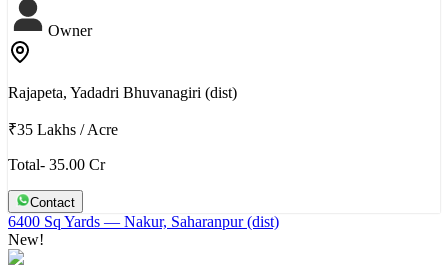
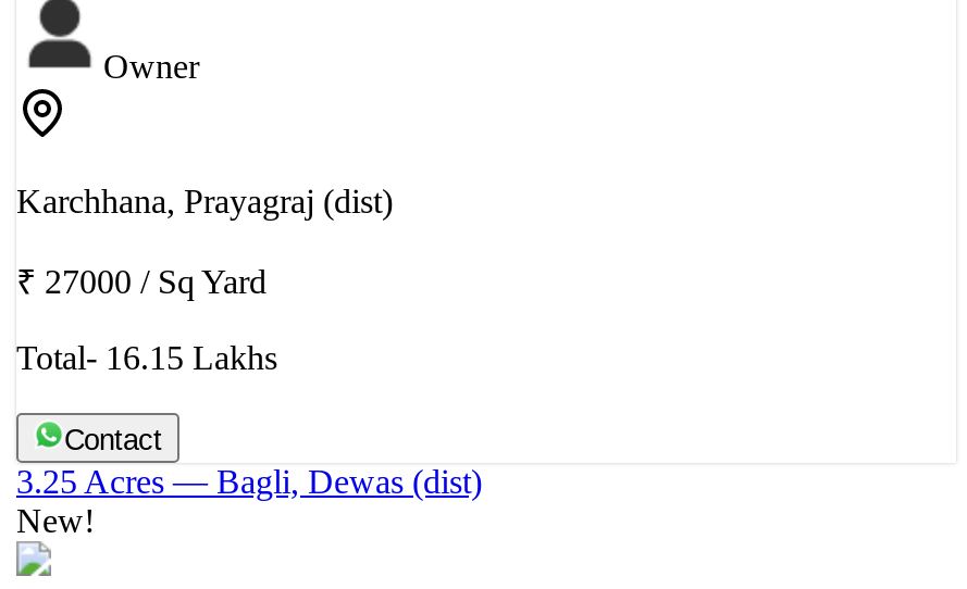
[8,84,237,101] Rajapeta, Yadadri Bhuvanagiri (dist) -> [16,183,393,220] Karchhana, Prayagraj (dist)
[8,121,118,138] ₹35 Lakhs / Acre -> [16,264,266,301] ₹ 27000 / Sq Yard
[8,156,105,173] Total- 35.00 Cr -> [16,340,277,377] Total- 16.15 Lakhs
[8,213,279,230] 6400 Sq Yards— Nakur, Saharanpur (dist) -> [16,464,482,501] 3.25 Acres— Bagli, Dewas (dist)

